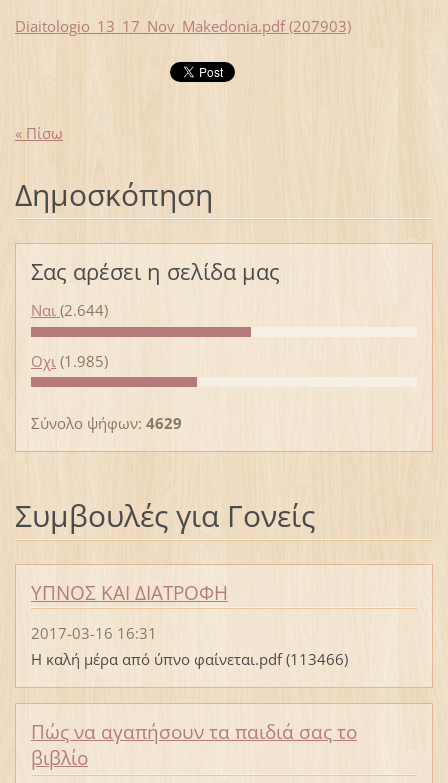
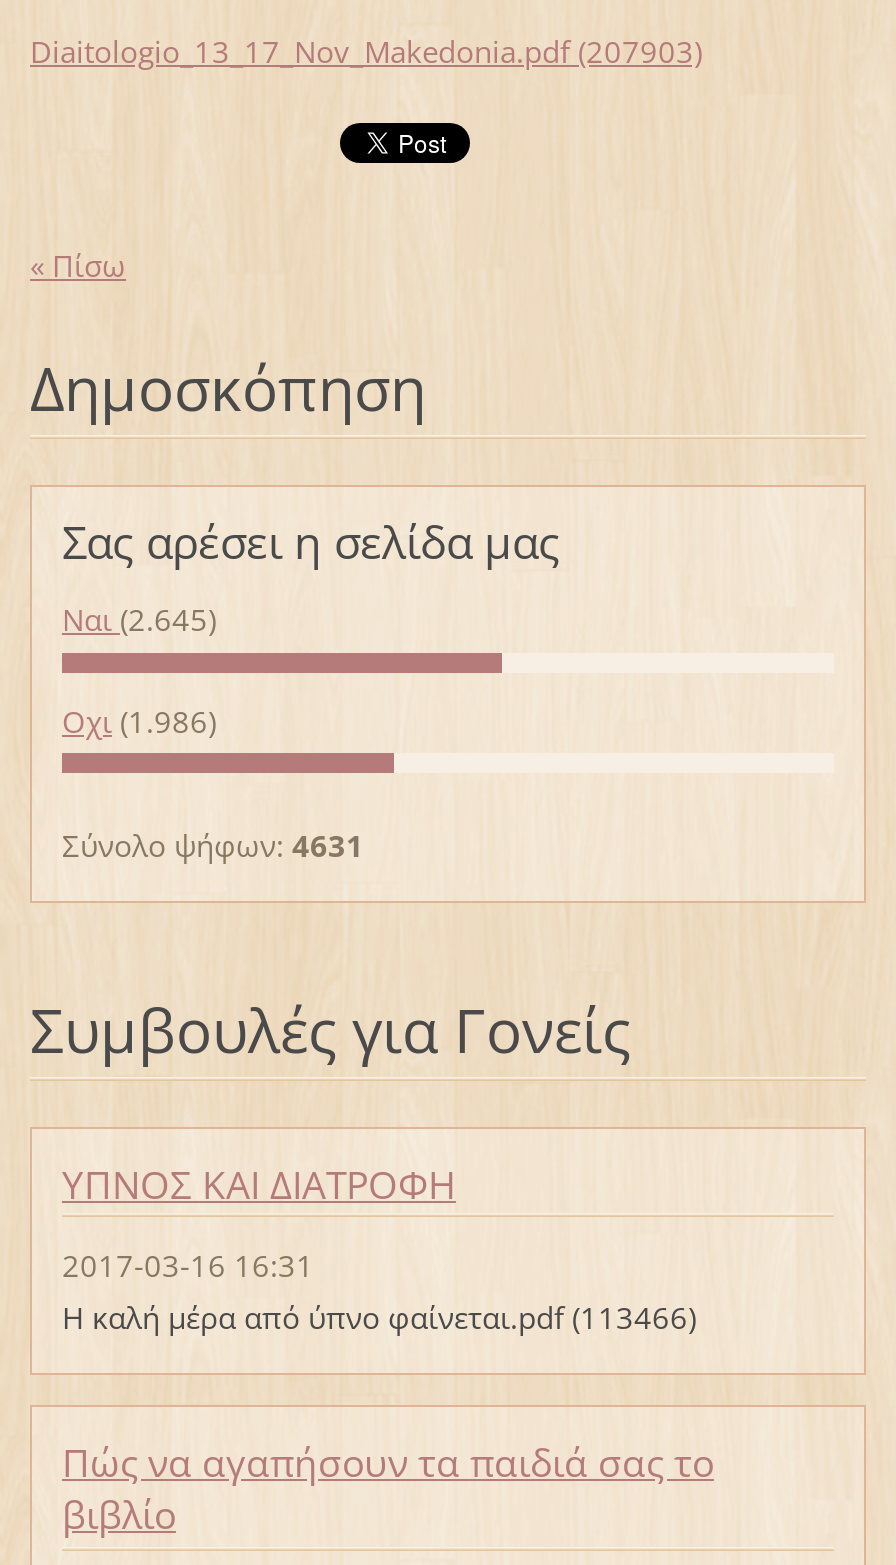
[31,300,108,320] Ναι (2.644) -> [62,600,216,640] Ναι (2.645)
[31,351,108,371] Οχι (1.985) -> [62,701,216,741] Οχι (1.986)
[31,413,182,433] Σύνολο ψήφων: 4629 -> [62,825,364,865] Σύνολο ψήφων: 4631

